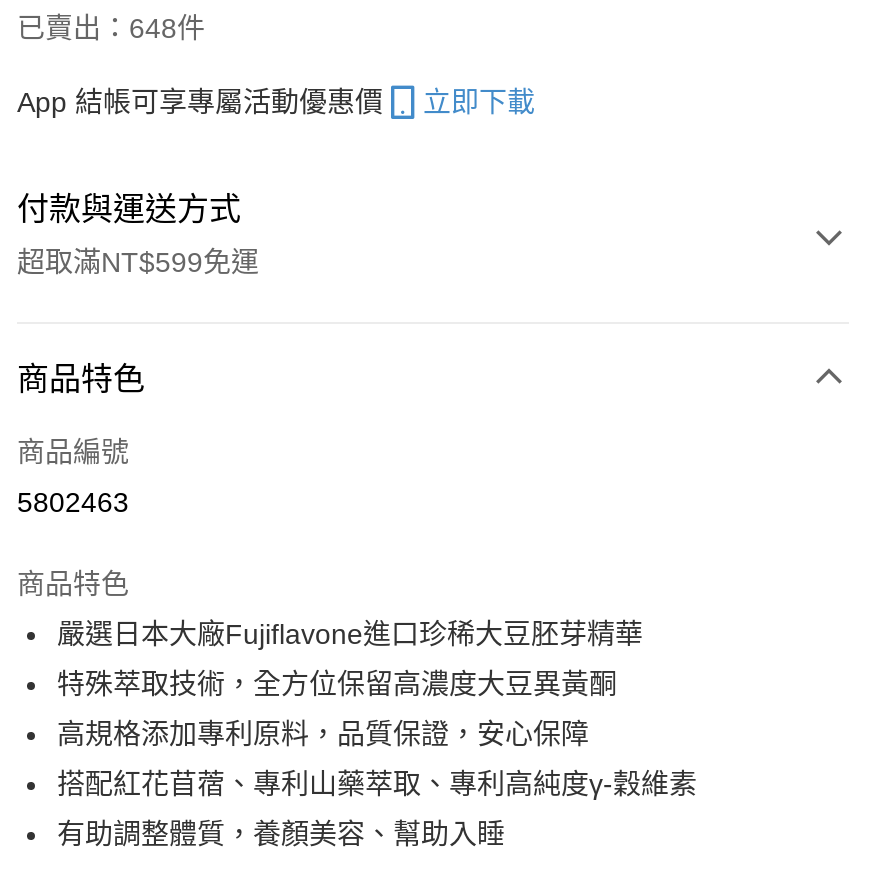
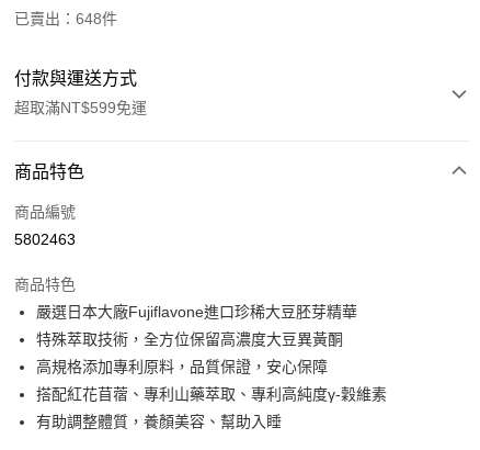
[17,86,535,118] App 結帳可享專屬活動優惠價 | 立即下載 -> none

